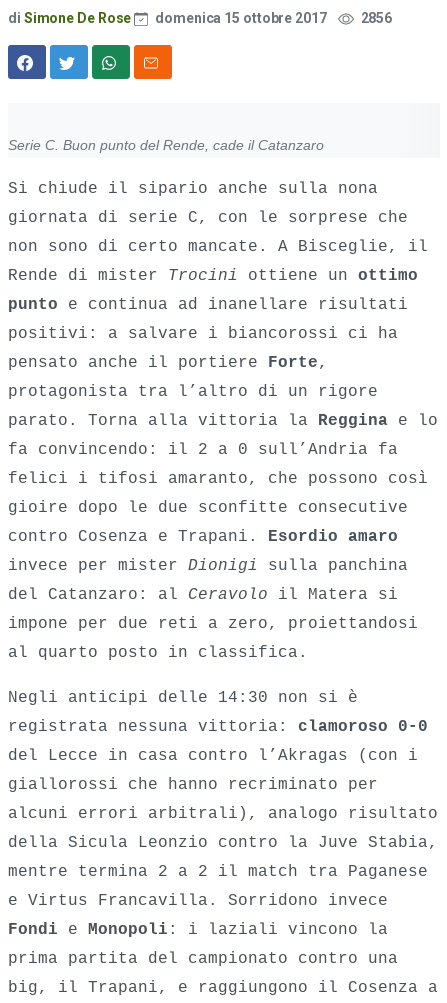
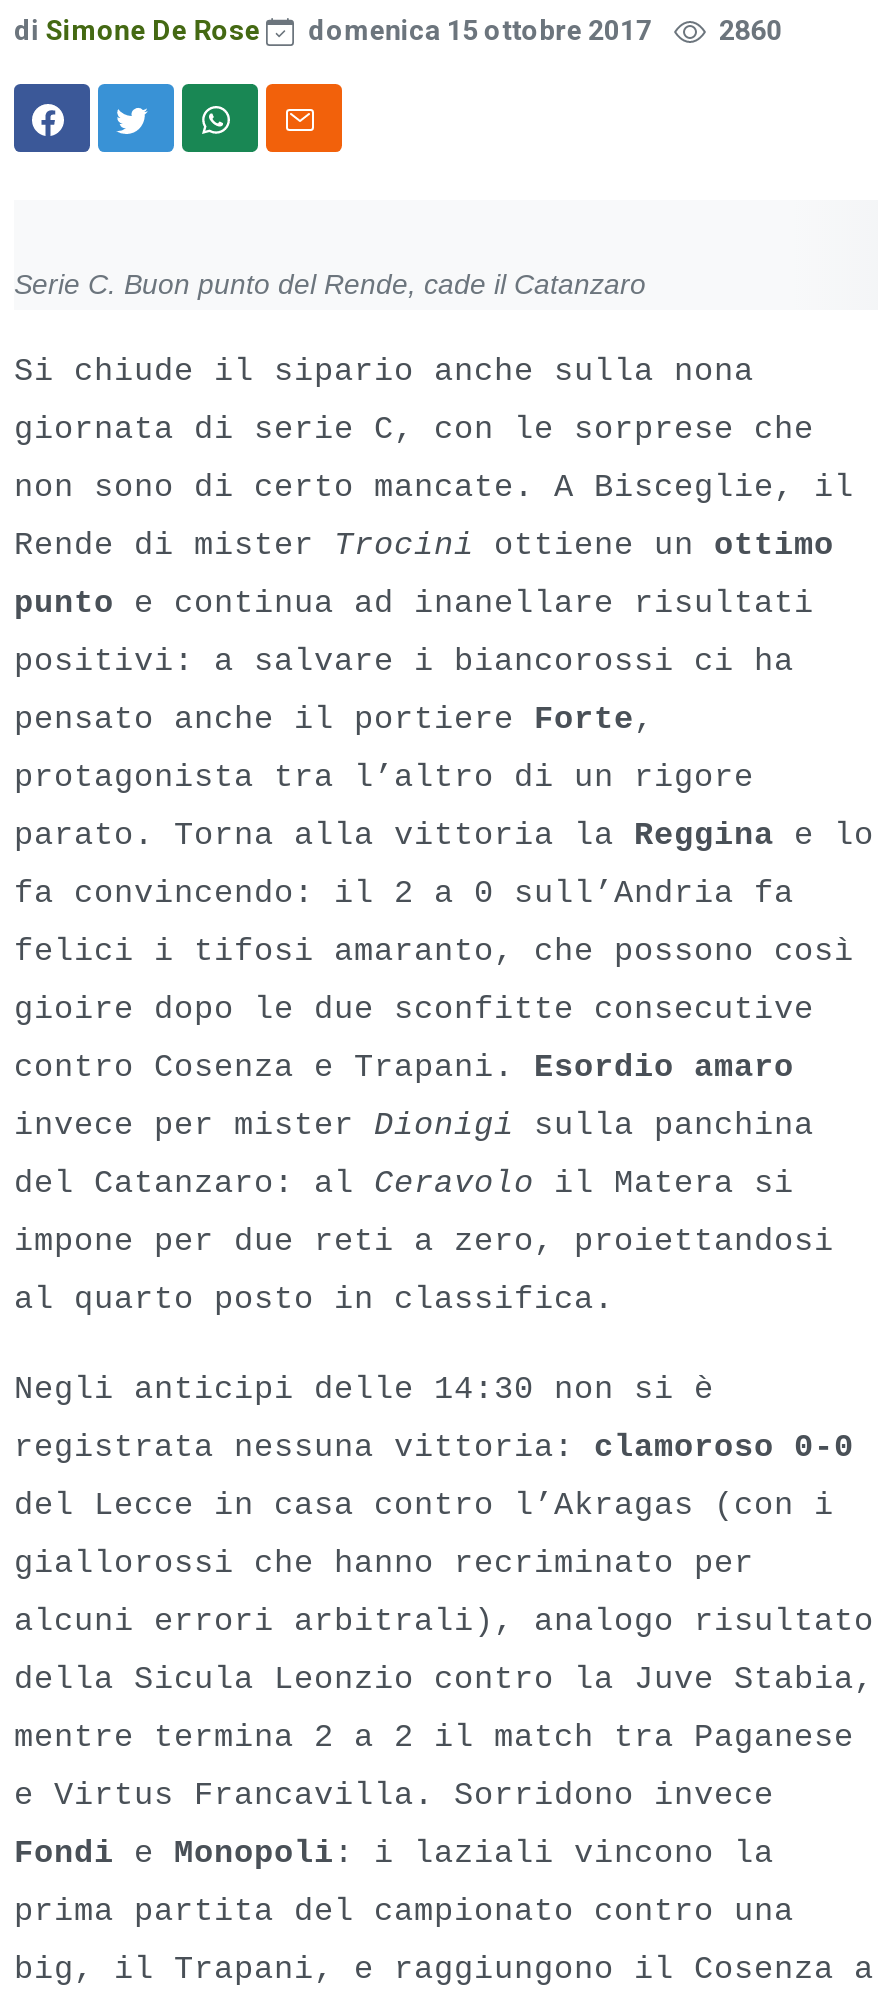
[8,10,392,26] di Simone De Rose domenica 15 ottobre 2017 2856 -> [14,14,782,46] di Simone De Rose domenica 15 ottobre 2017 2860

